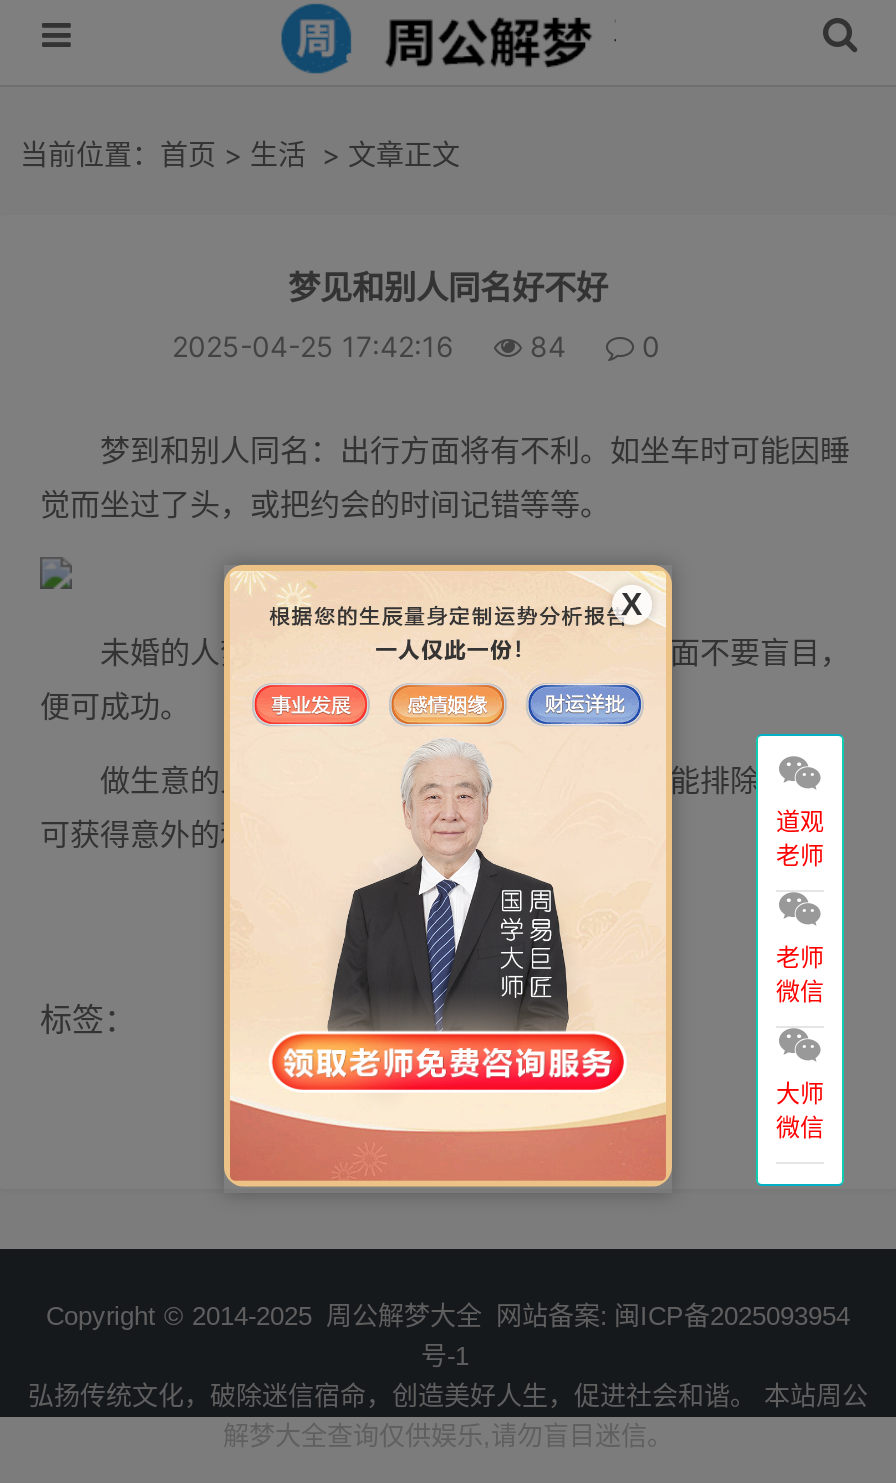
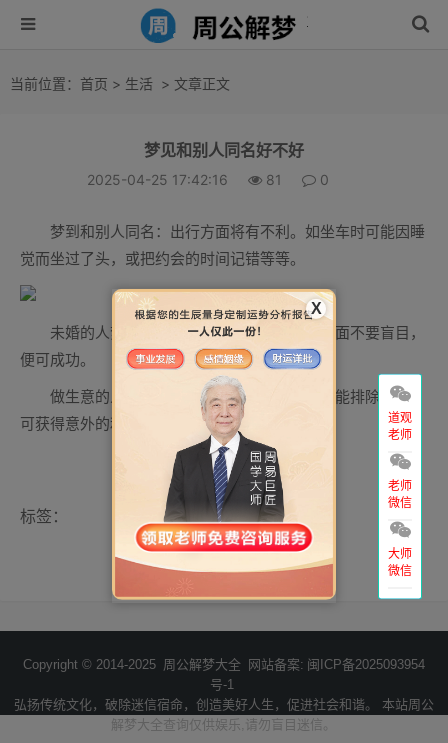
[530,329,566,363] 84 -> [266,171,282,188] 81

